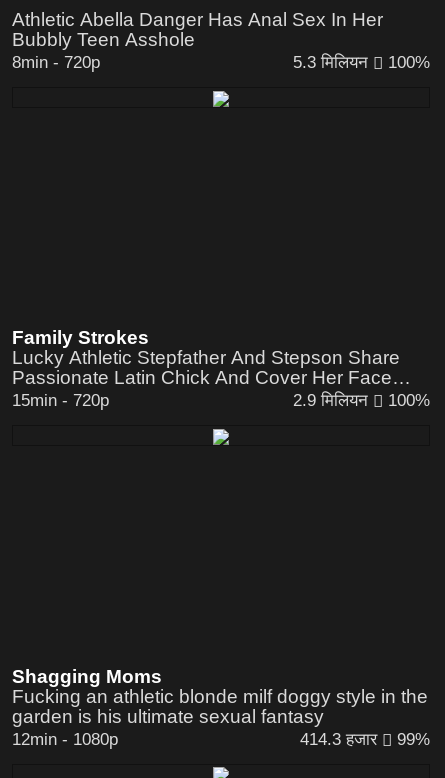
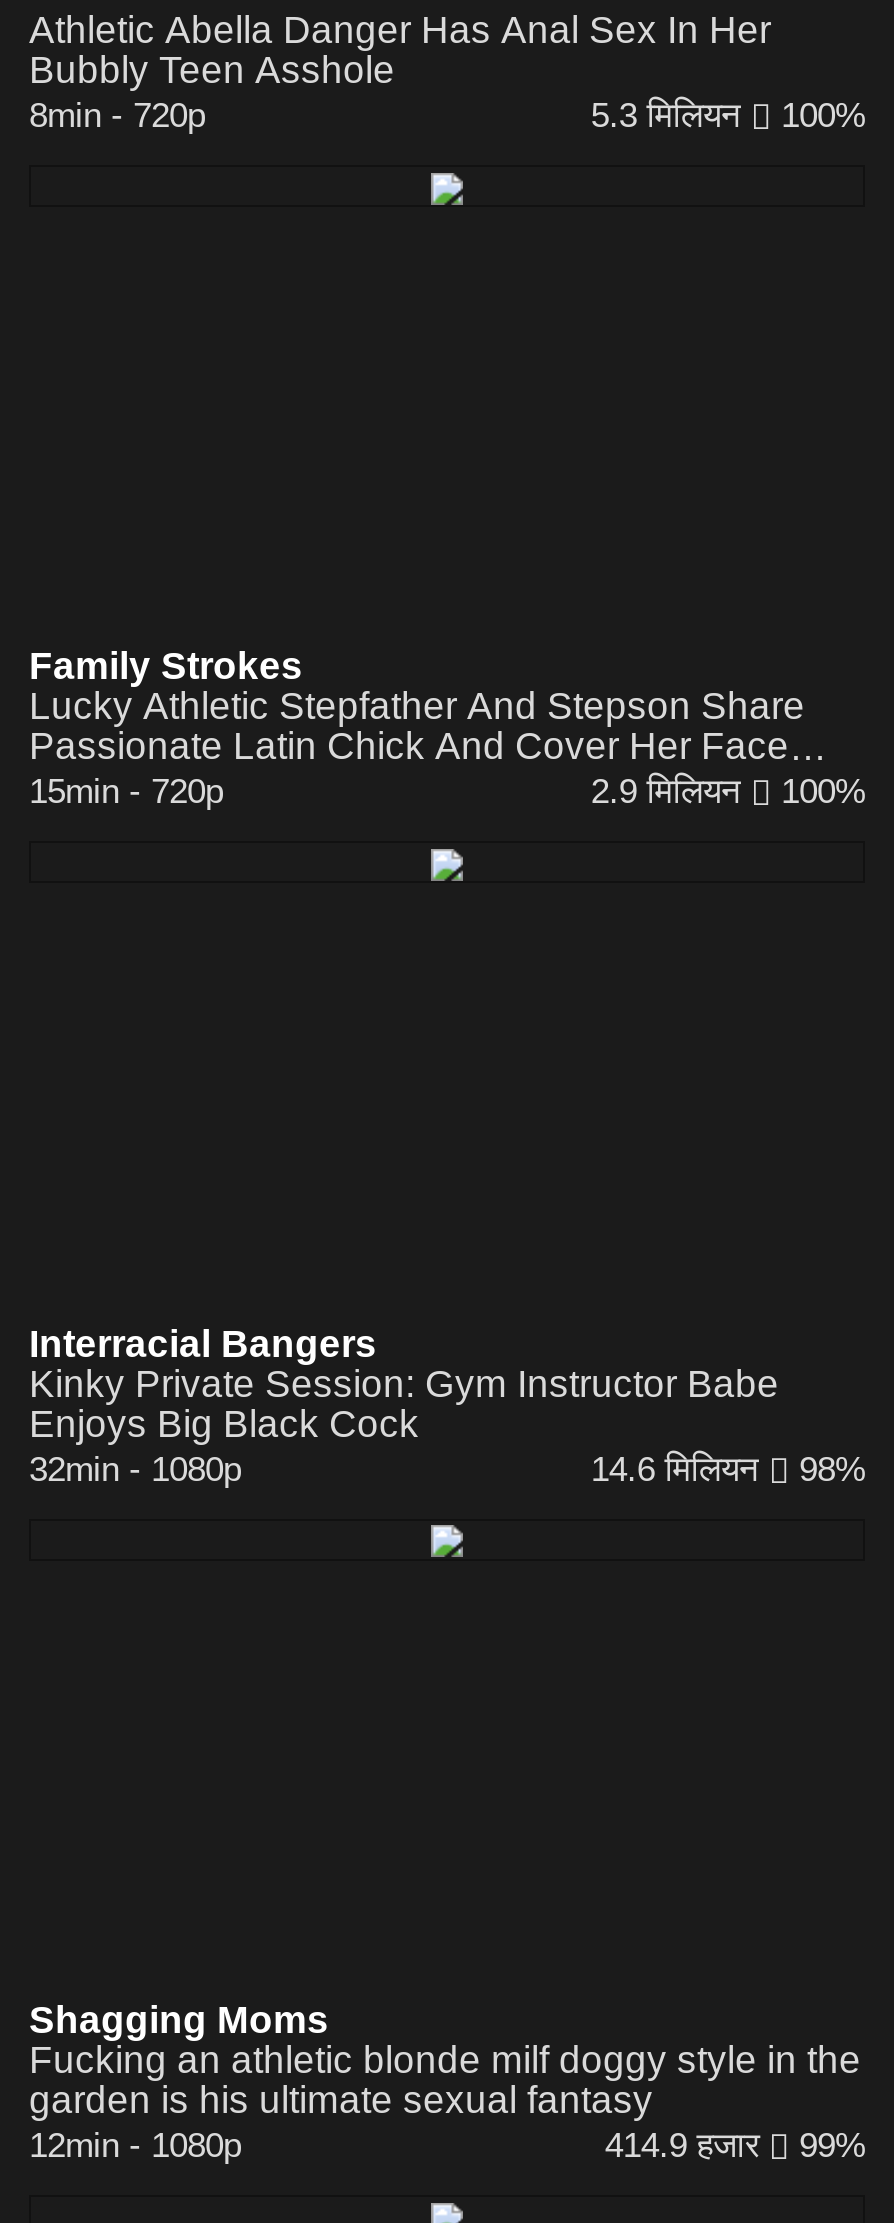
none -> [29,1322,865,1488] Interracial Bangers | Kinky Private Session: Gym Instructor Babe | Enjoys Big Black Cock | 14.6 मिलियन | 98% | 32min - 1080p
[300,729,430,749] 414.3 हजार 99% -> [605,2125,865,2165] 414.9 हजार 99%

